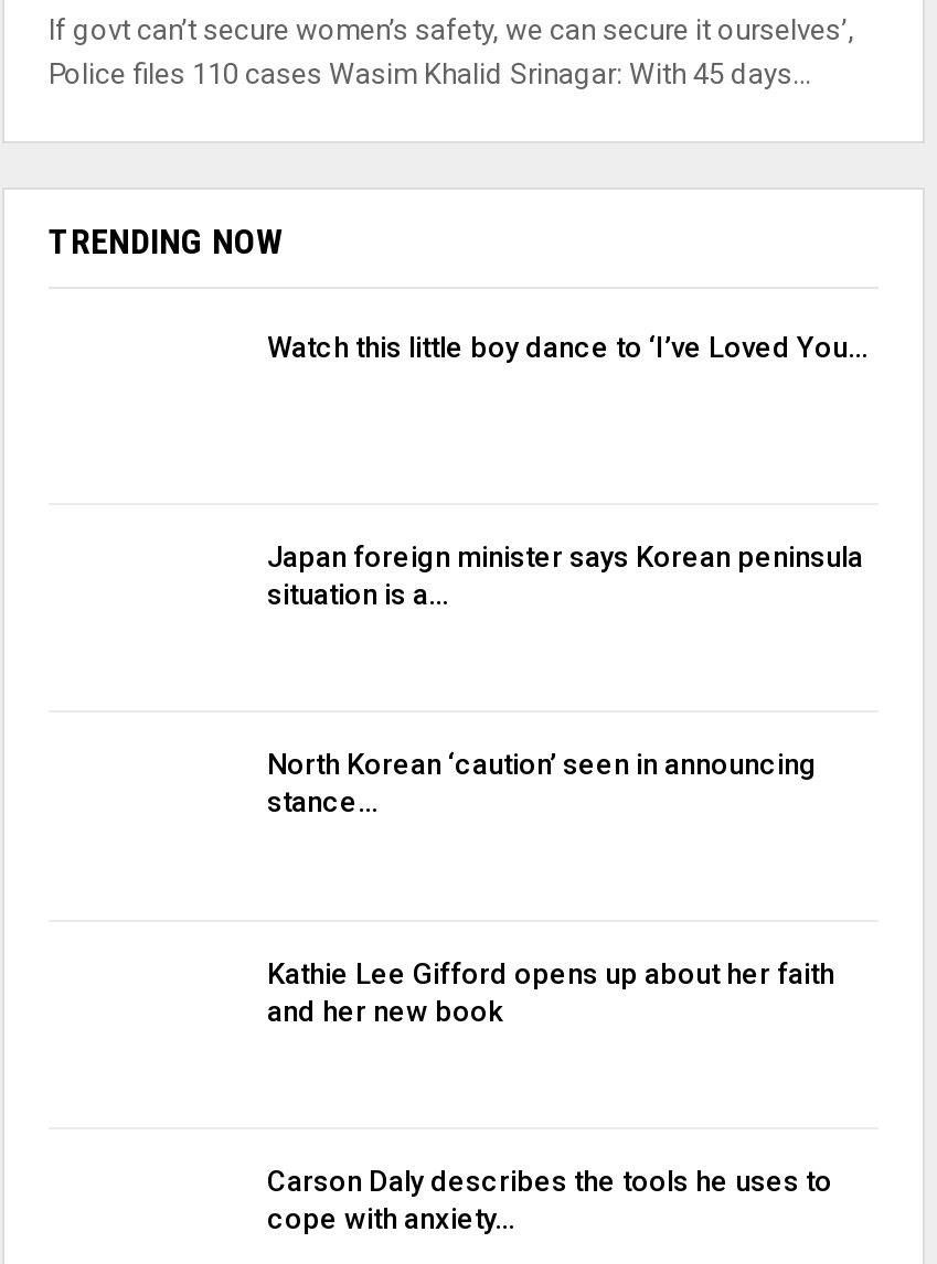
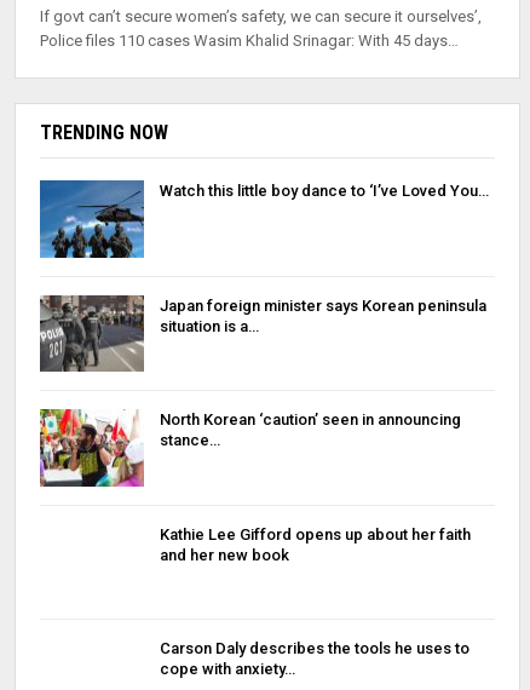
none -> [39,179,145,259] [image]
none -> [39,294,145,373] [image]
none -> [39,408,145,488] [image]

